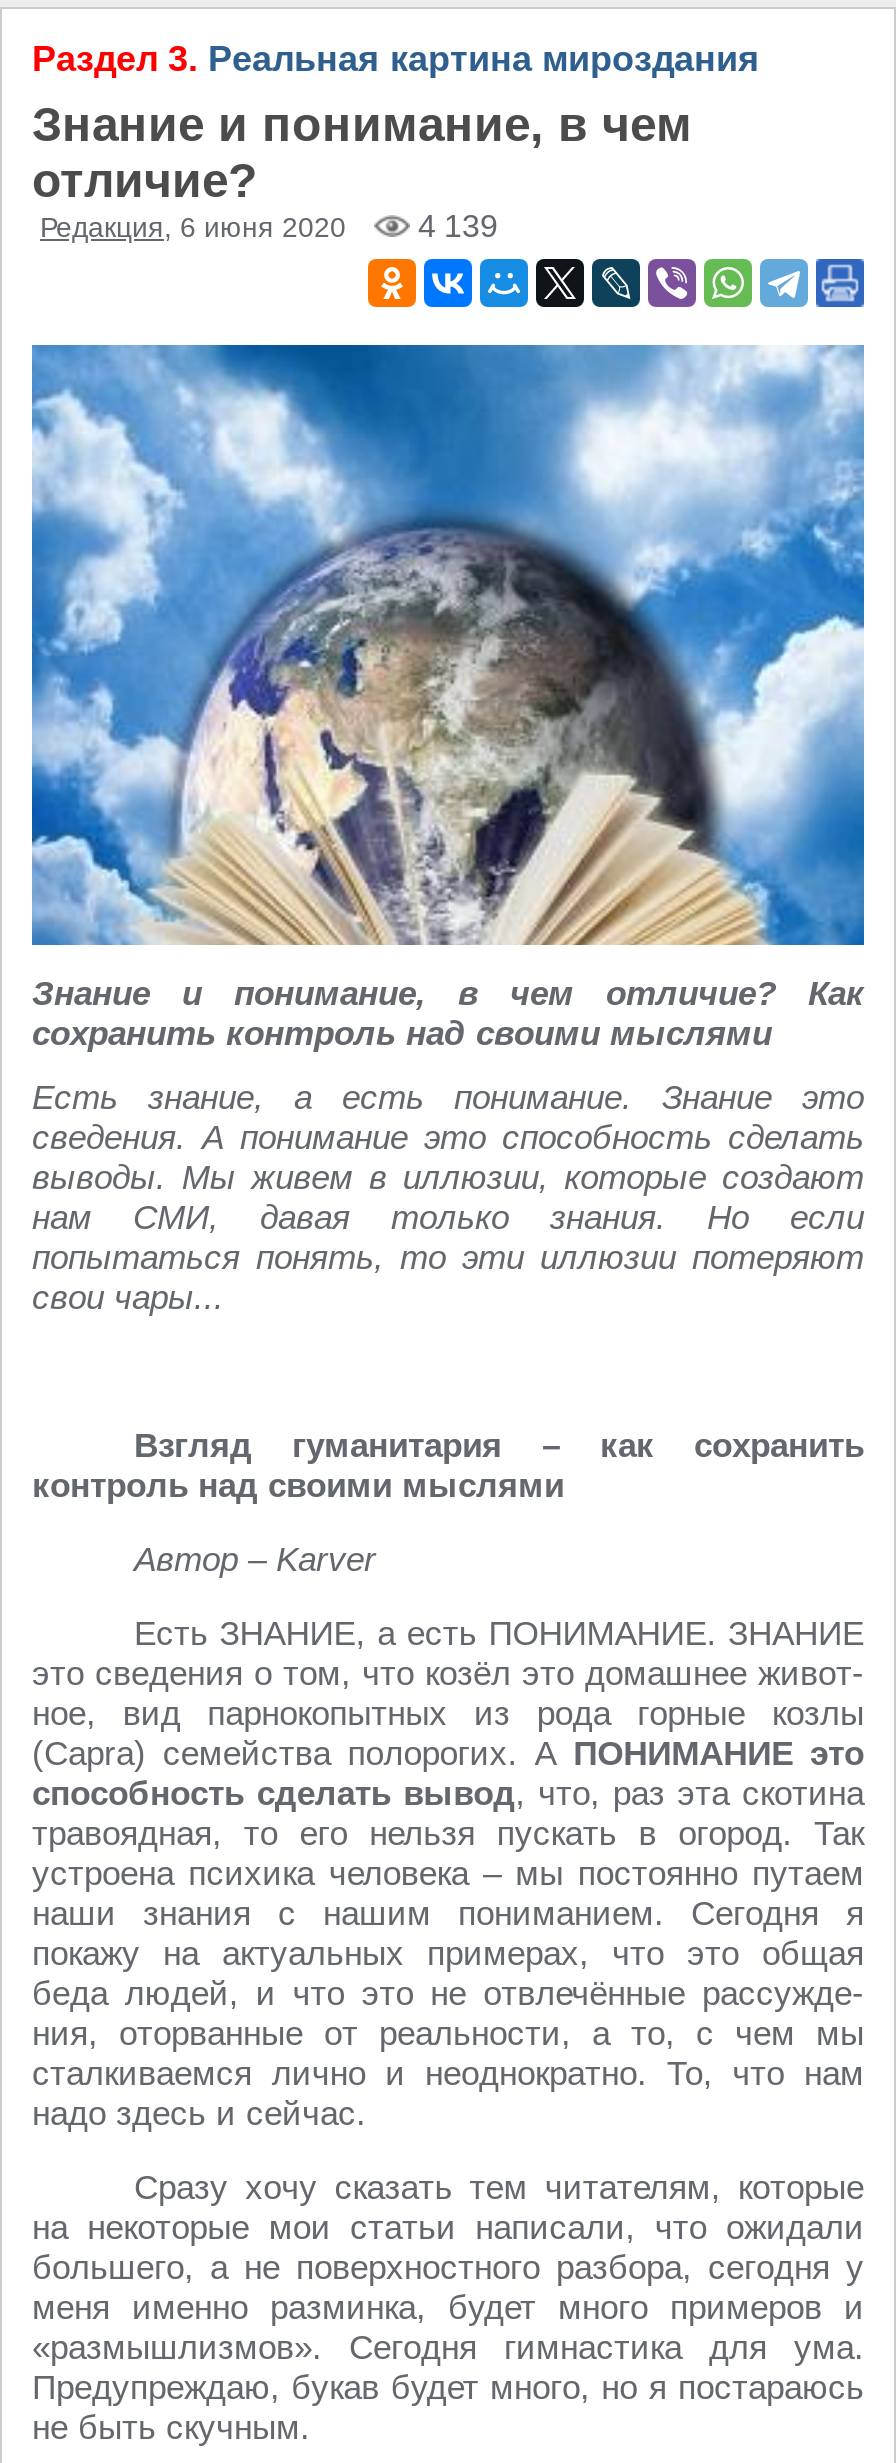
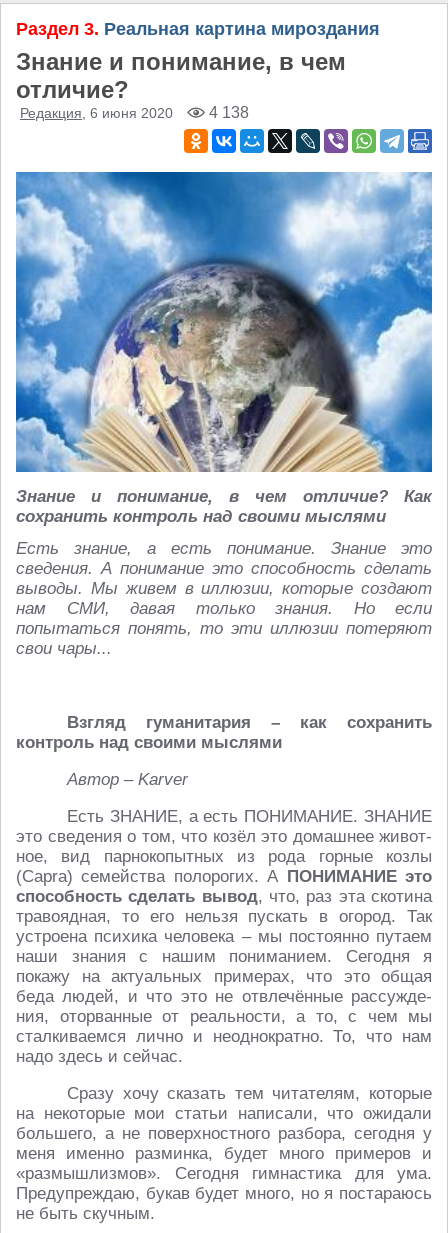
[40,209,498,243] Редакция, 6 июня 2020 4 139 -> [20,104,249,121] Редакция, 6 июня 2020 4 138

